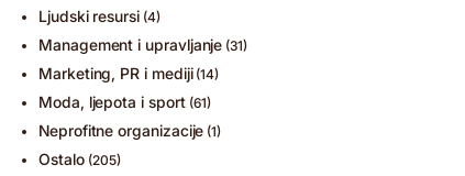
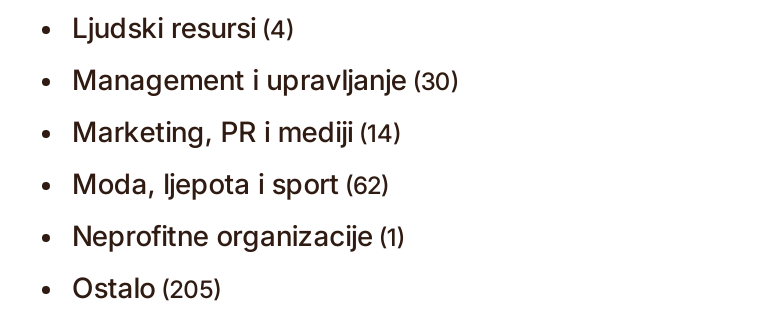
[38,35,248,54] Management i upravljanje (31) -> [72,62,459,96] Management i upravljanje (30)
[38,92,211,111] Moda, ljepota i sport (61) -> [72,166,389,200] Moda, ljepota i sport (62)

